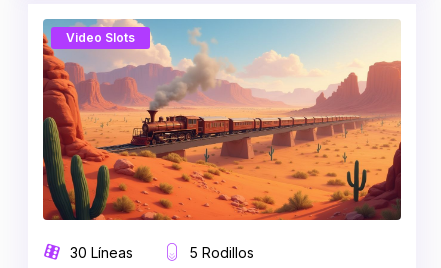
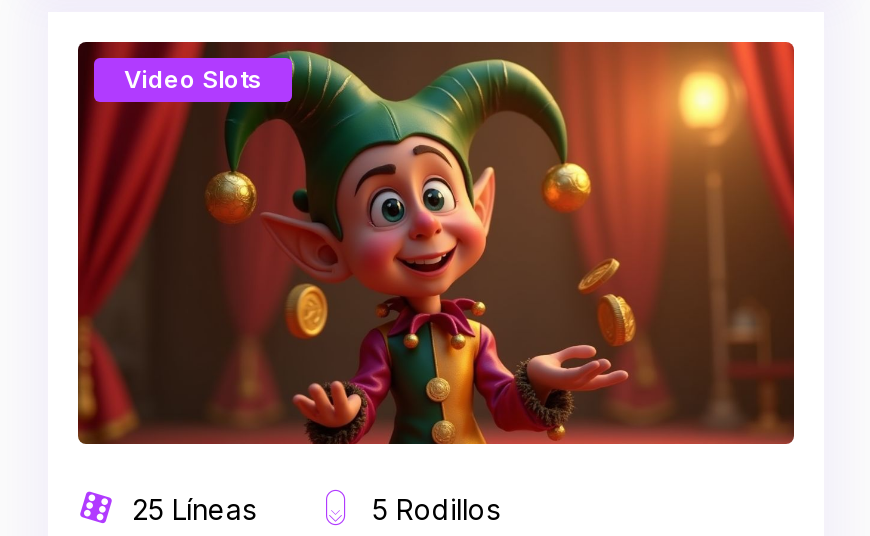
[42,19,402,261] [image] | 30 Líneas -> [76,41,796,526] [image] | 25 Líneas

